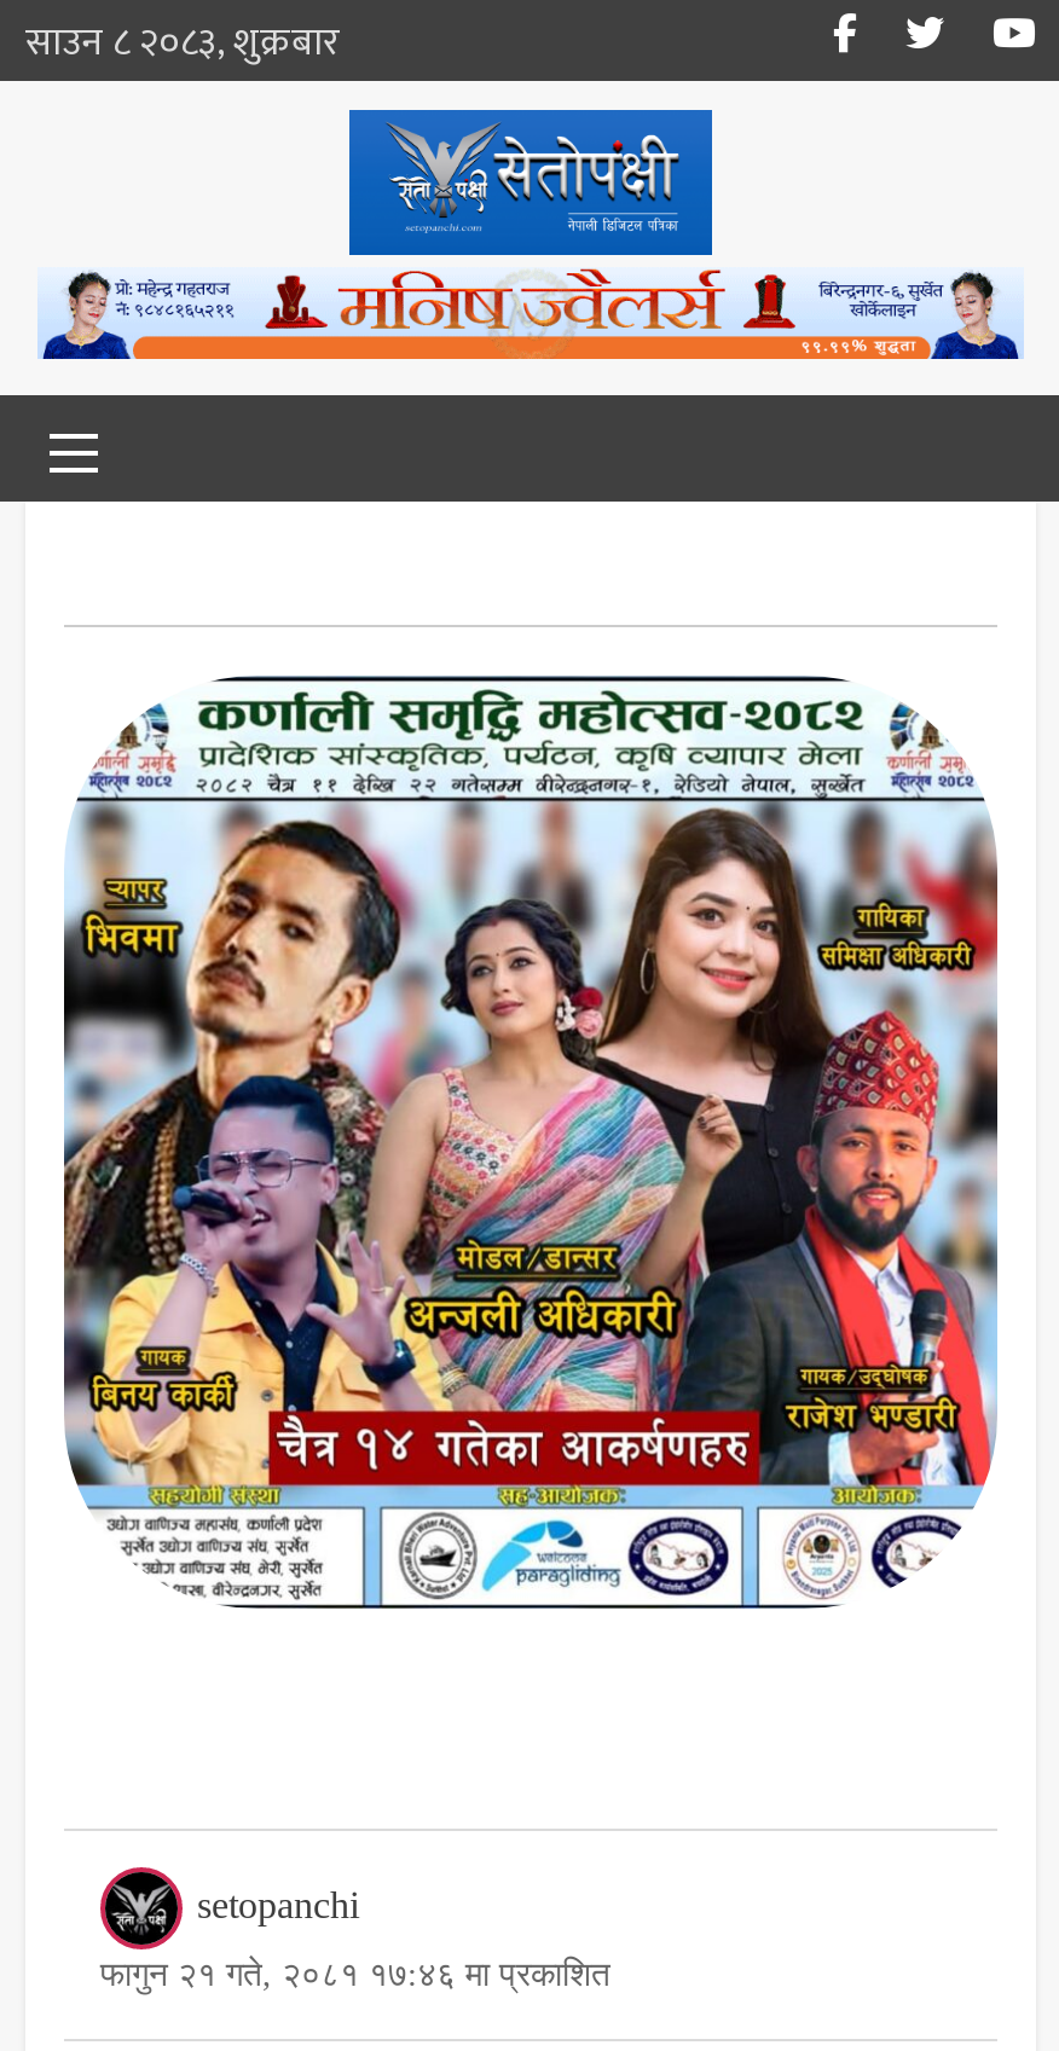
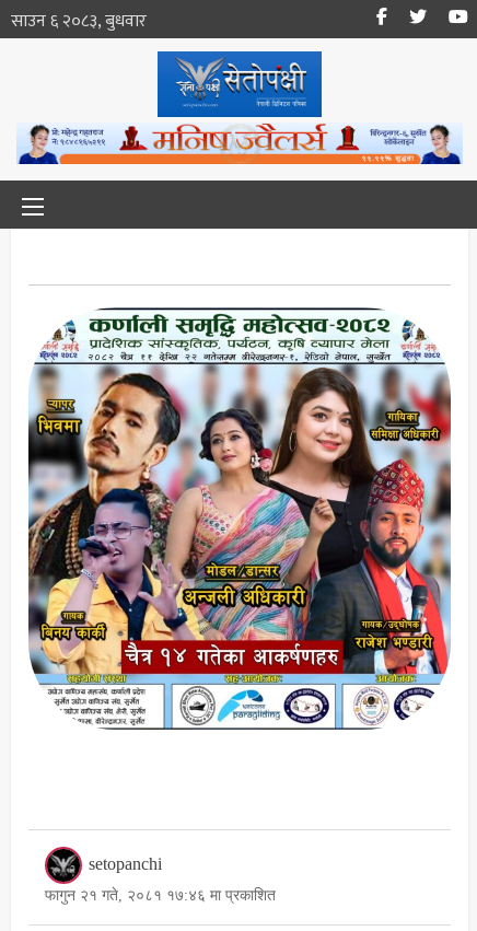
[25,11,340,76] साउन ८ २०८३, शुक्रबार -> [11,7,147,36] साउन ६ २०८३, बुधवार

